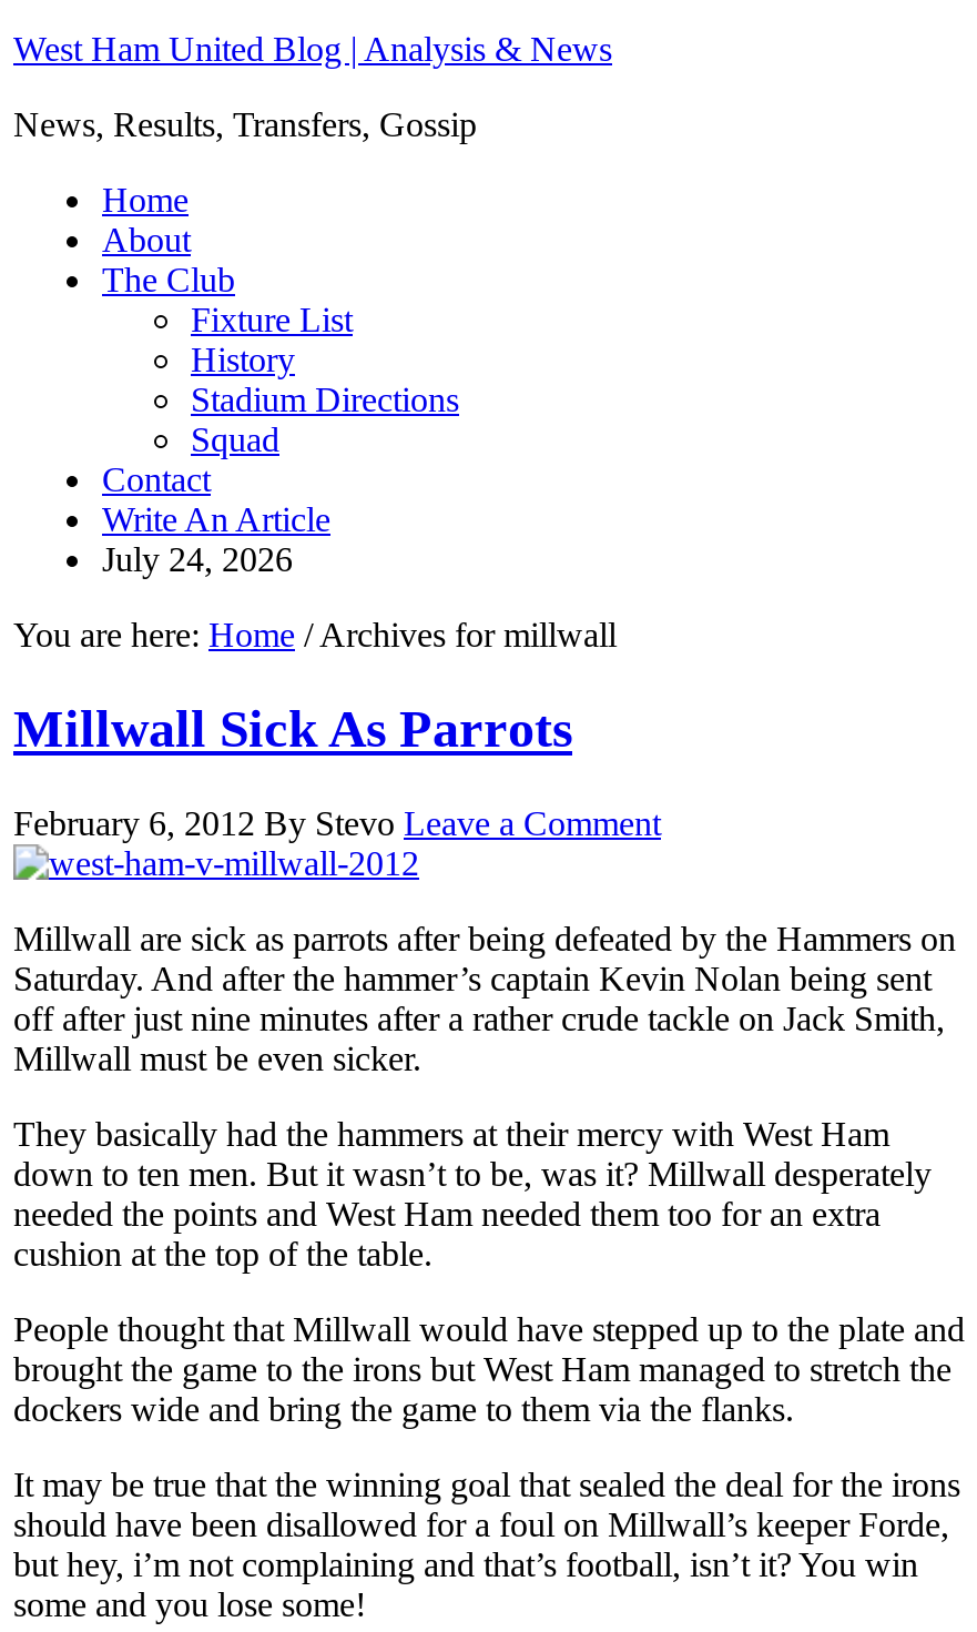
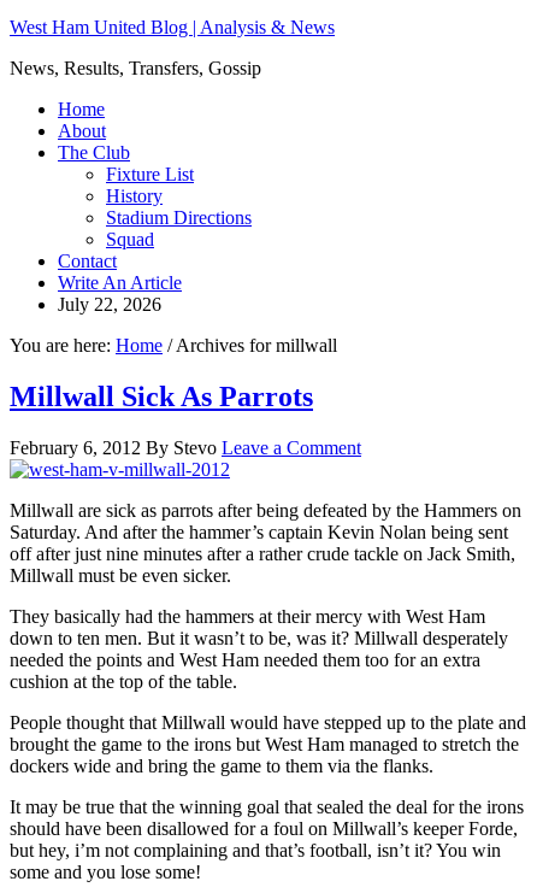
[102,540,293,578] July 24, 2026 -> [58,294,161,315] July 22, 2026

